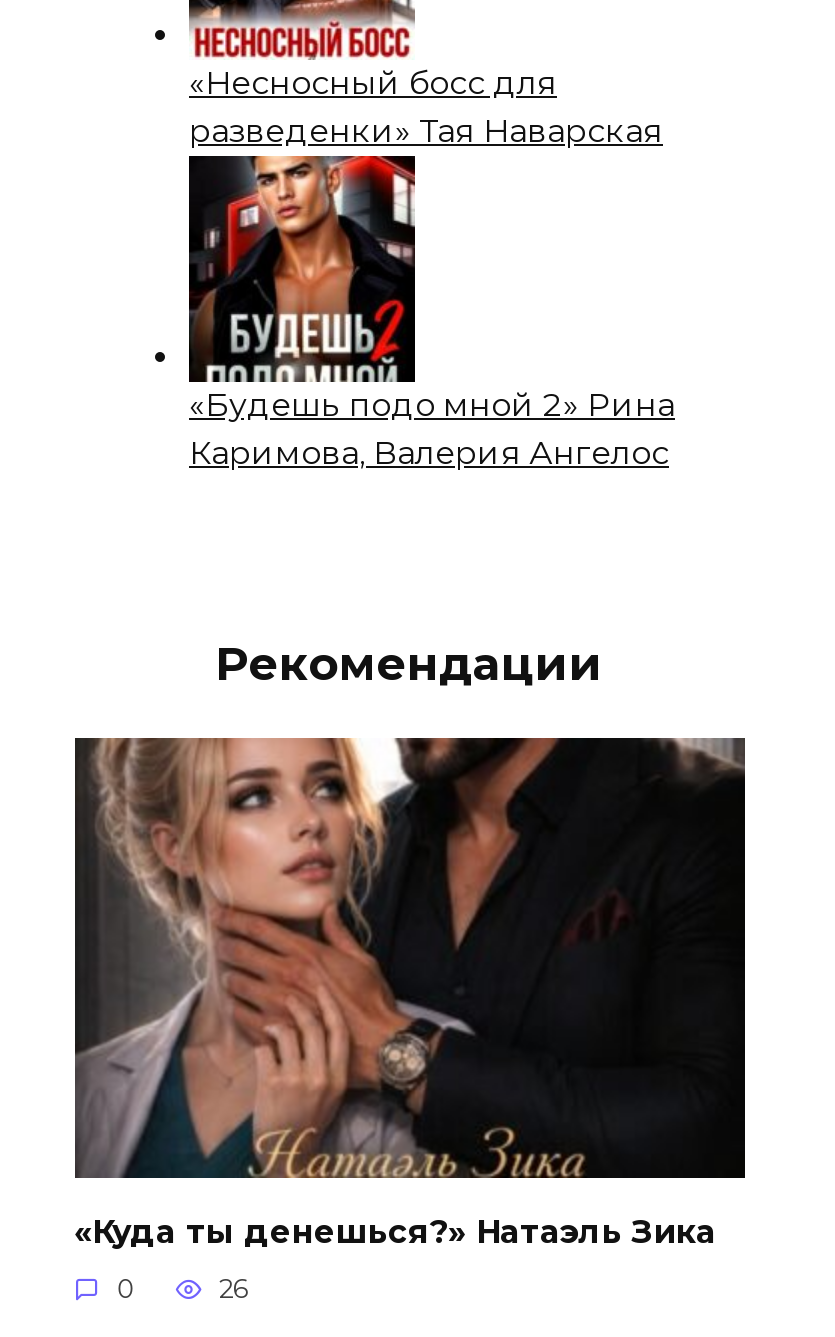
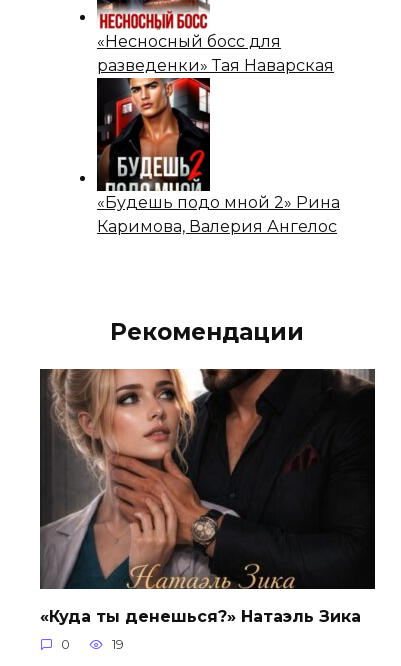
[219,1274,249,1304] 26 -> [112,637,124,652] 19

